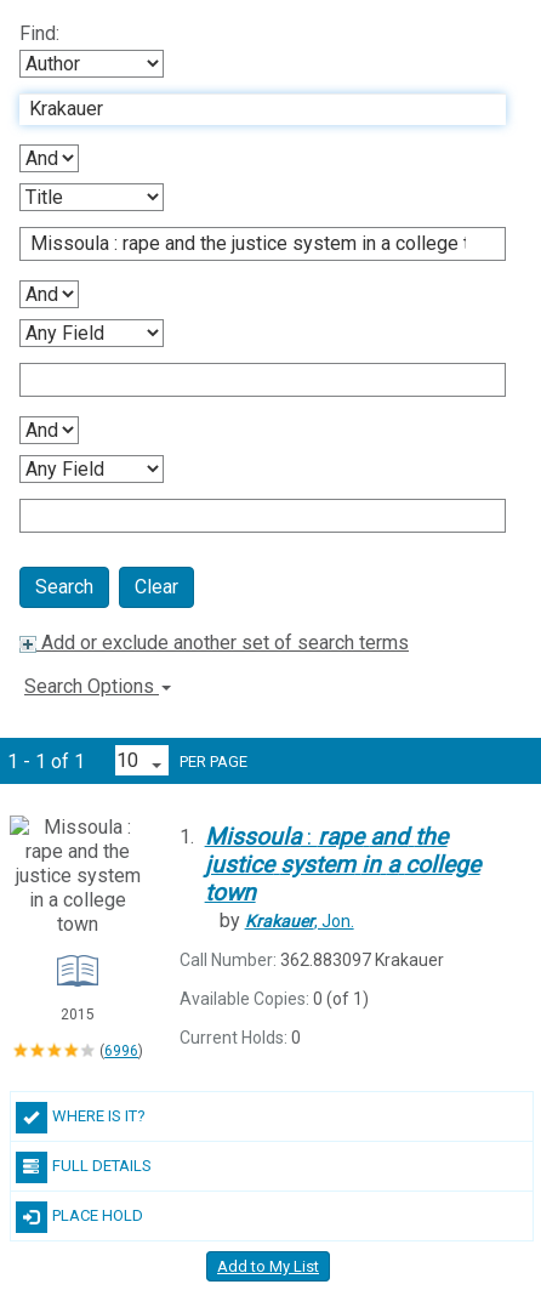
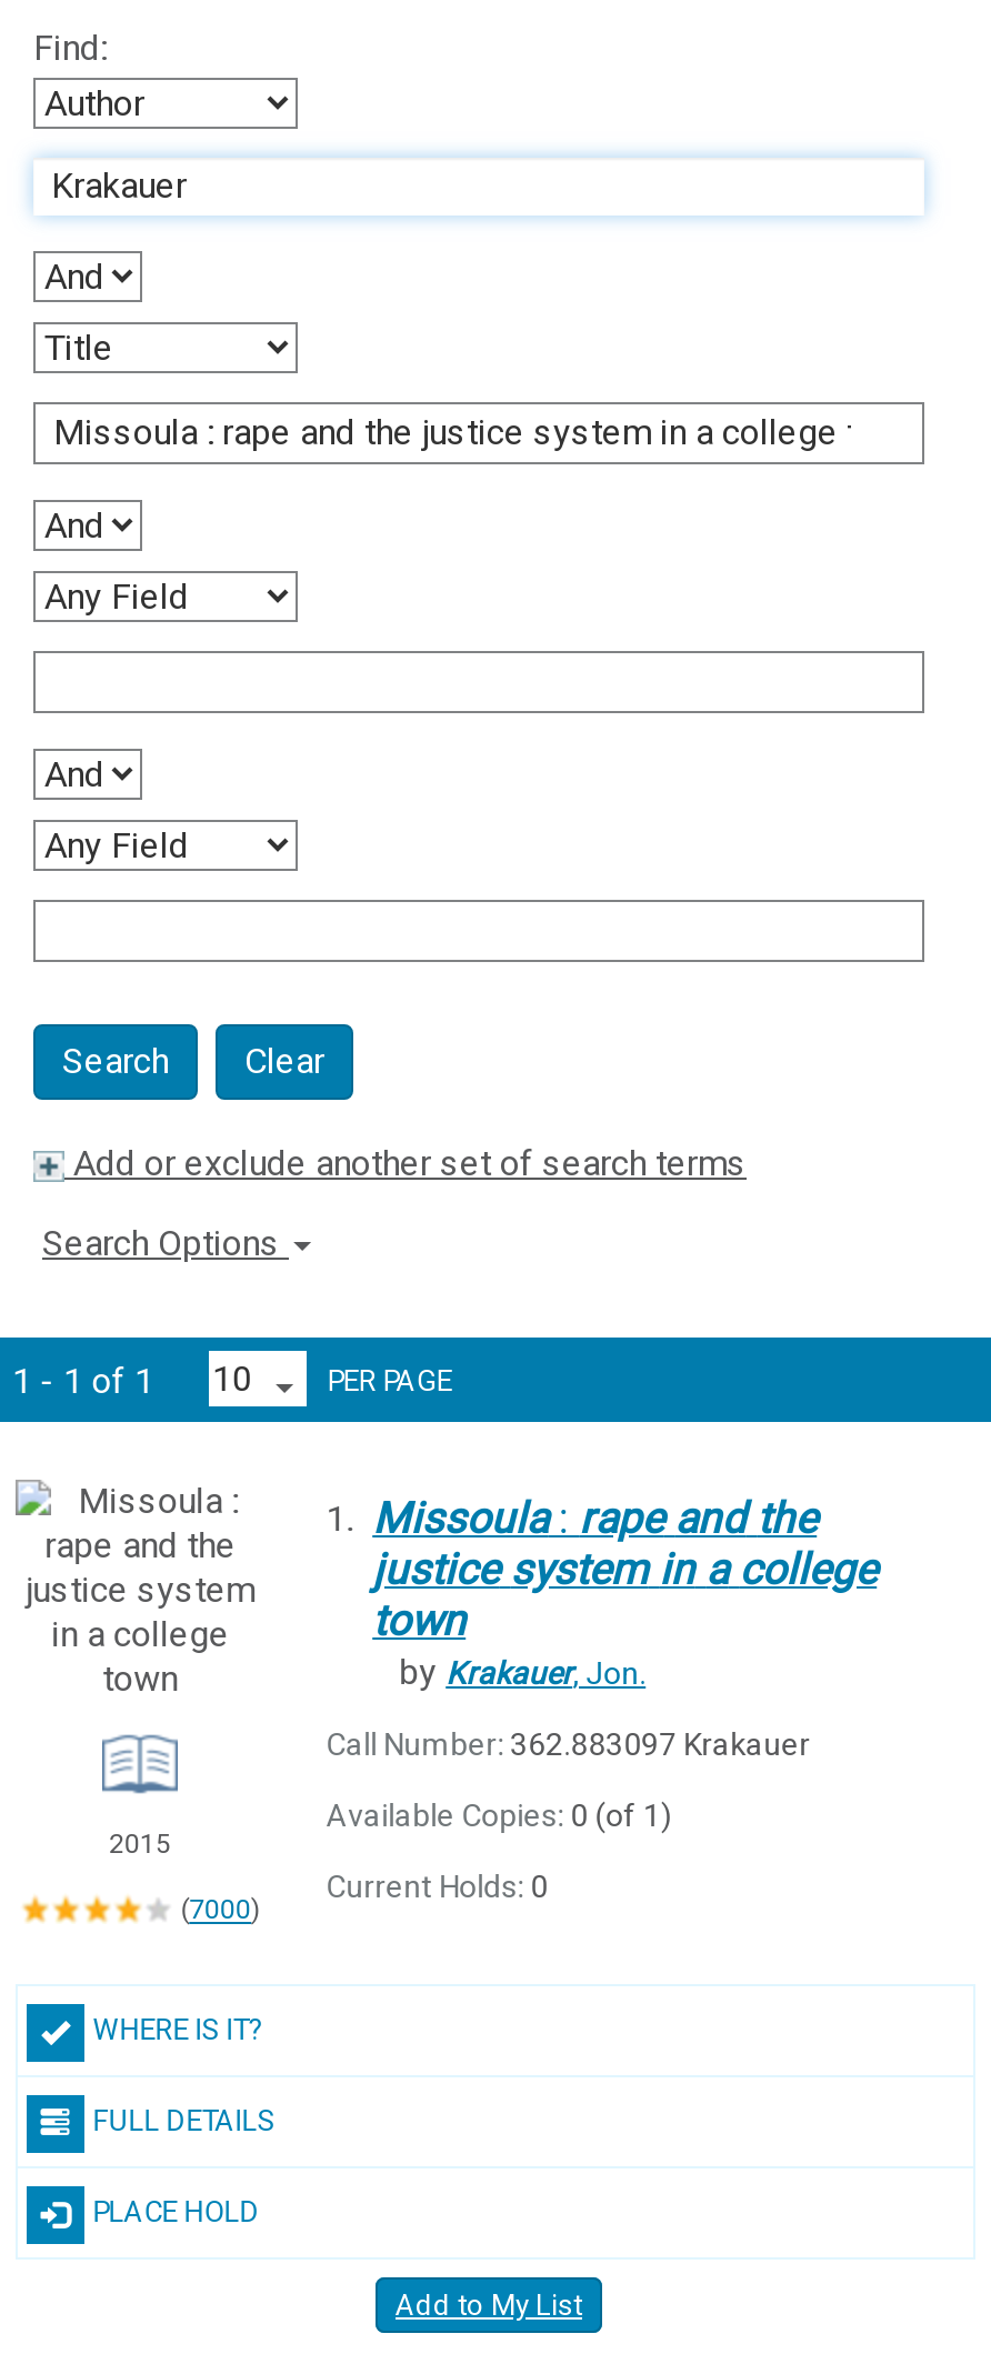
[96,1043,143,1060] (6996) -> [174,1895,260,1927] (7000)

